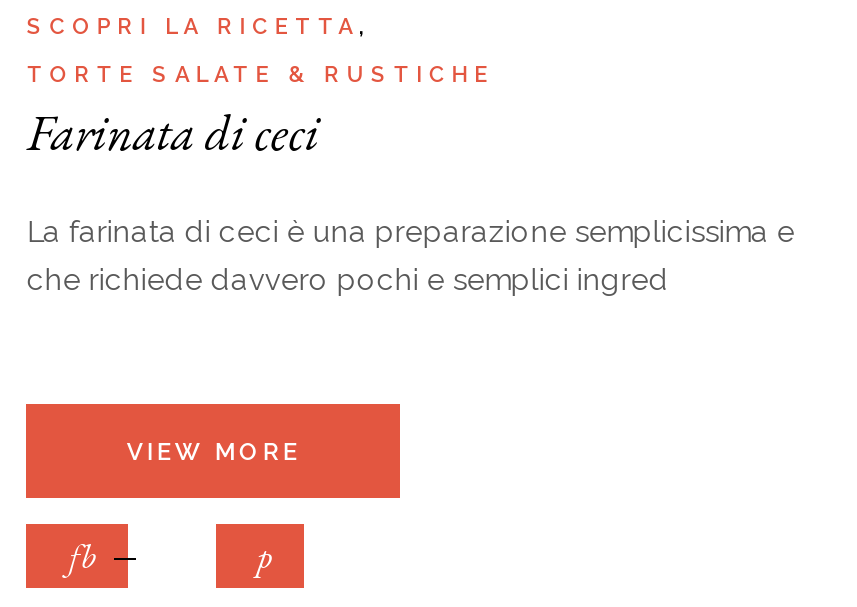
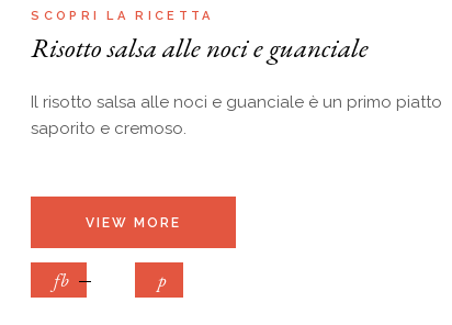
[27,62,495,164] TORTE SALATE & RUSTICHE | Farinata di ceci -> [31,30,369,65] Risotto salsa alle noci e guanciale
[27,214,795,298] La farinata di ceci è una preparazione semplicissima e | che richiede davvero pochi e semplici ingred -> [31,92,443,139] Il risotto salsa alle noci e guanciale è un primo piatto | saporito e cremoso.

